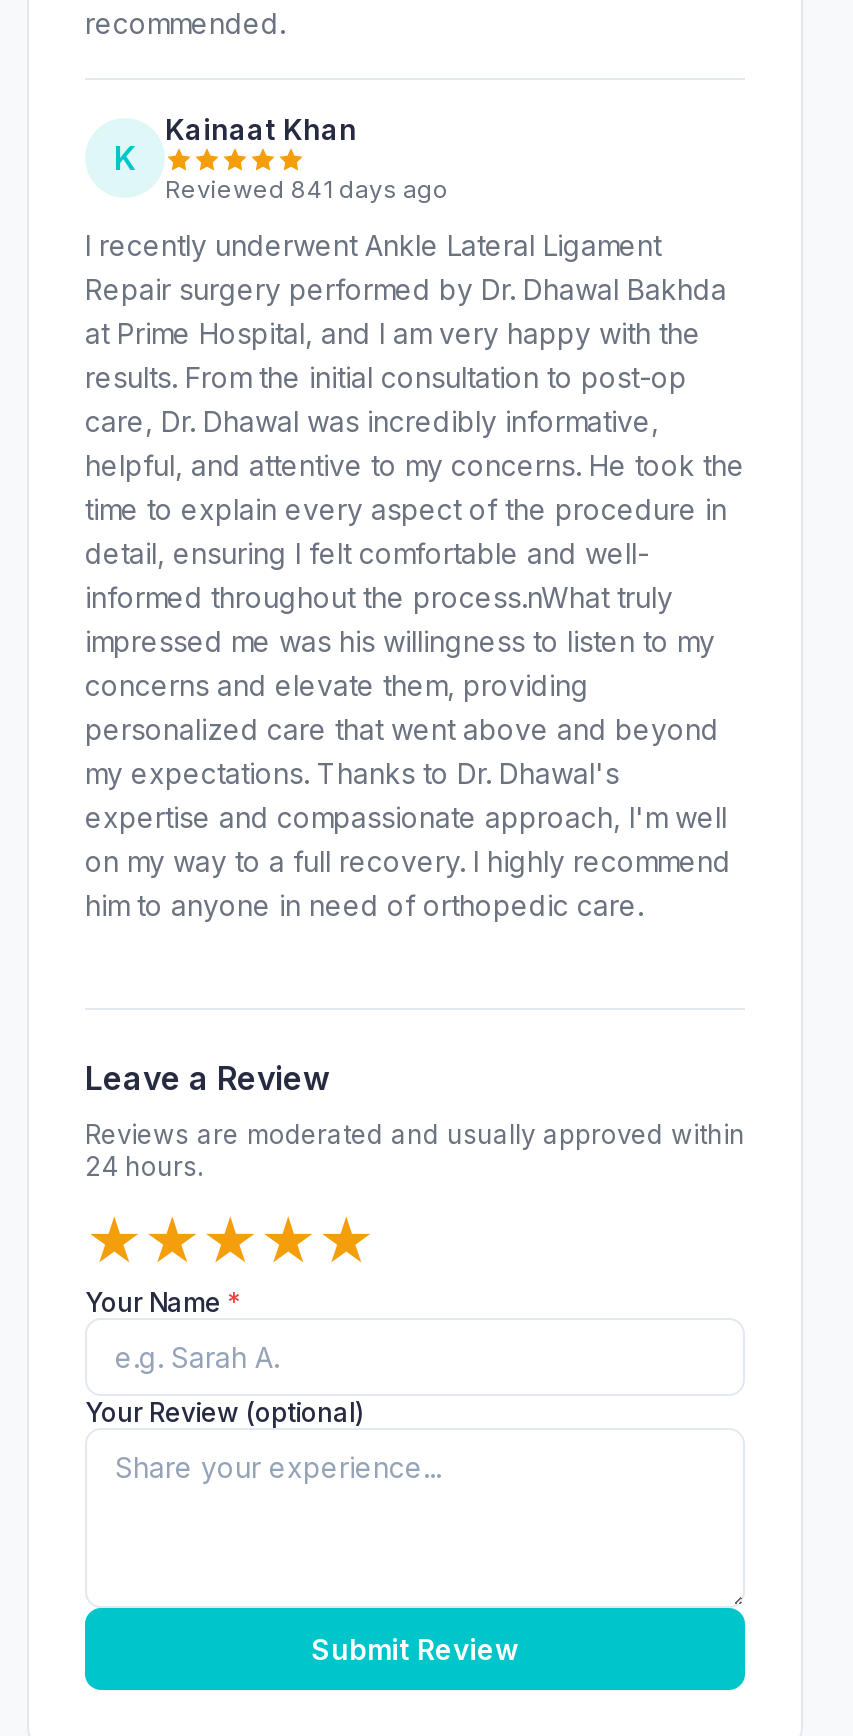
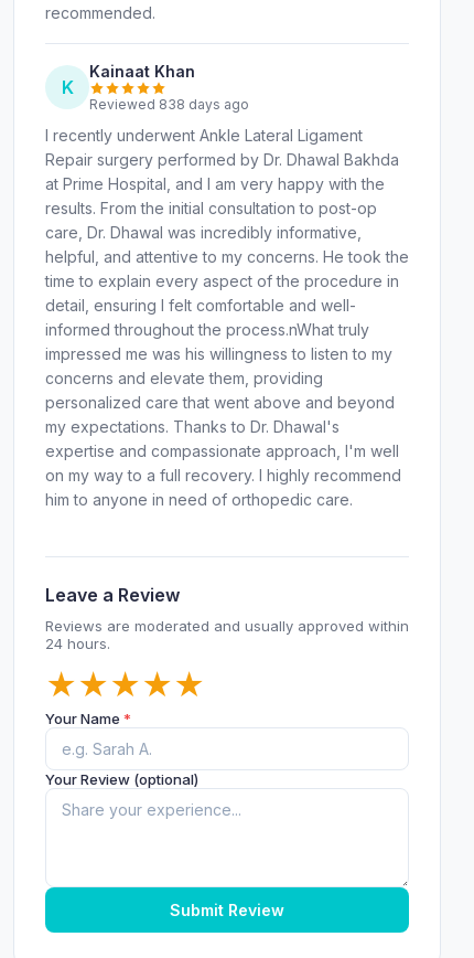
[165,174,449,204] Reviewed 841 days ago -> [89,96,249,112] Reviewed 838 days ago

